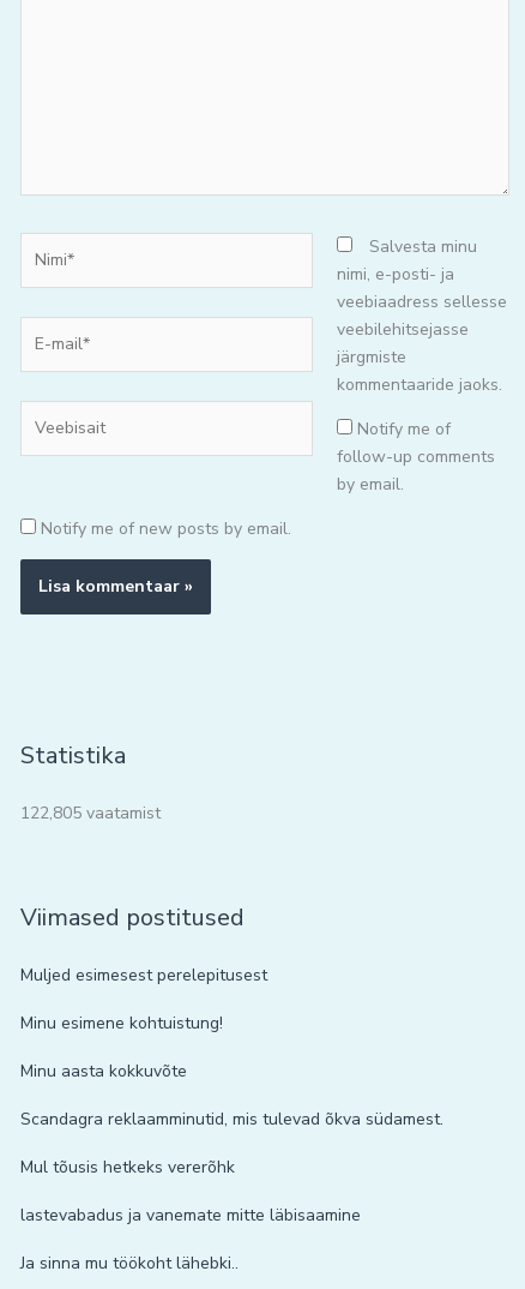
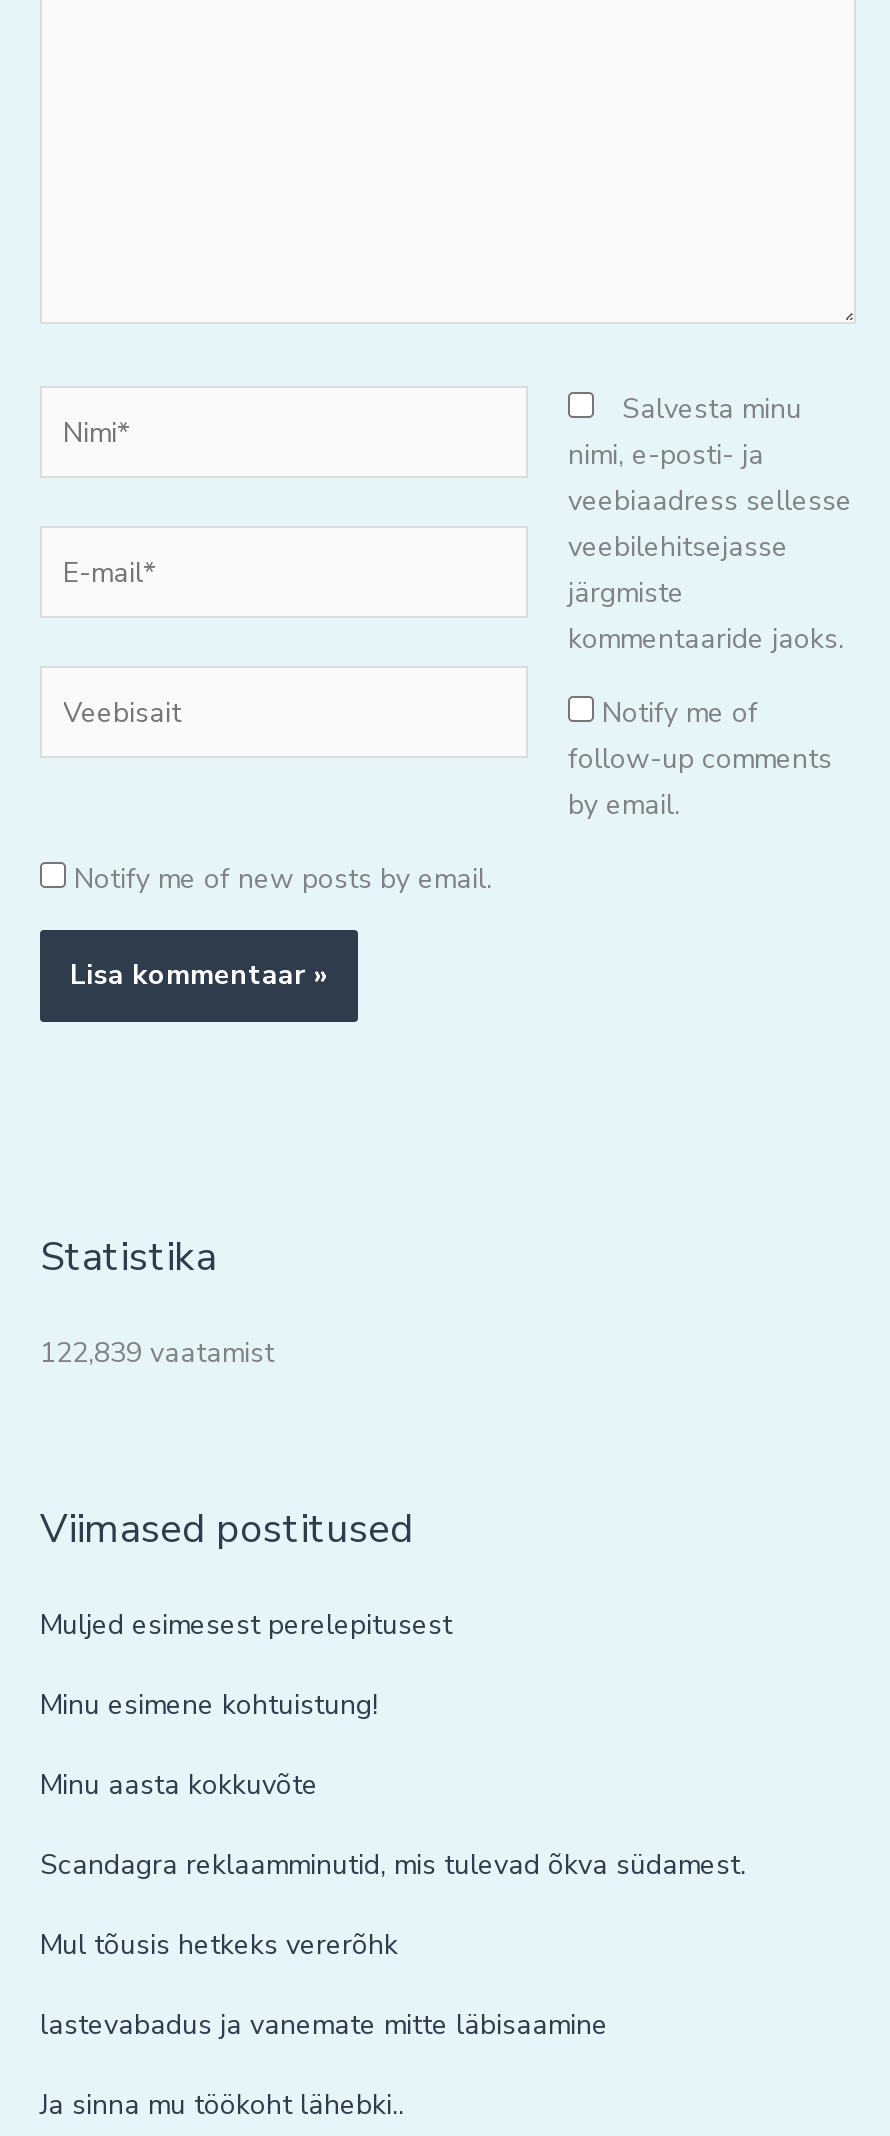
[20,801,161,824] 122,805 vaatamist -> [40,1335,274,1373] 122,839 vaatamist

